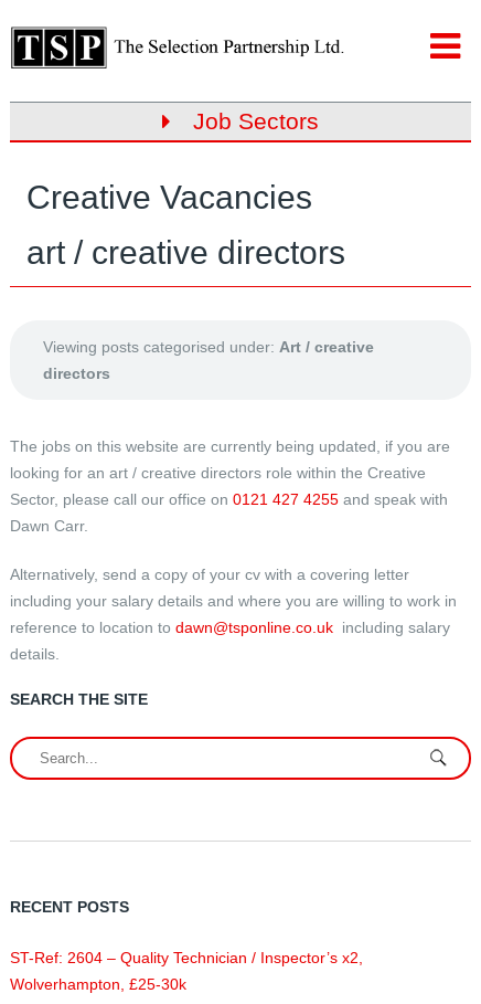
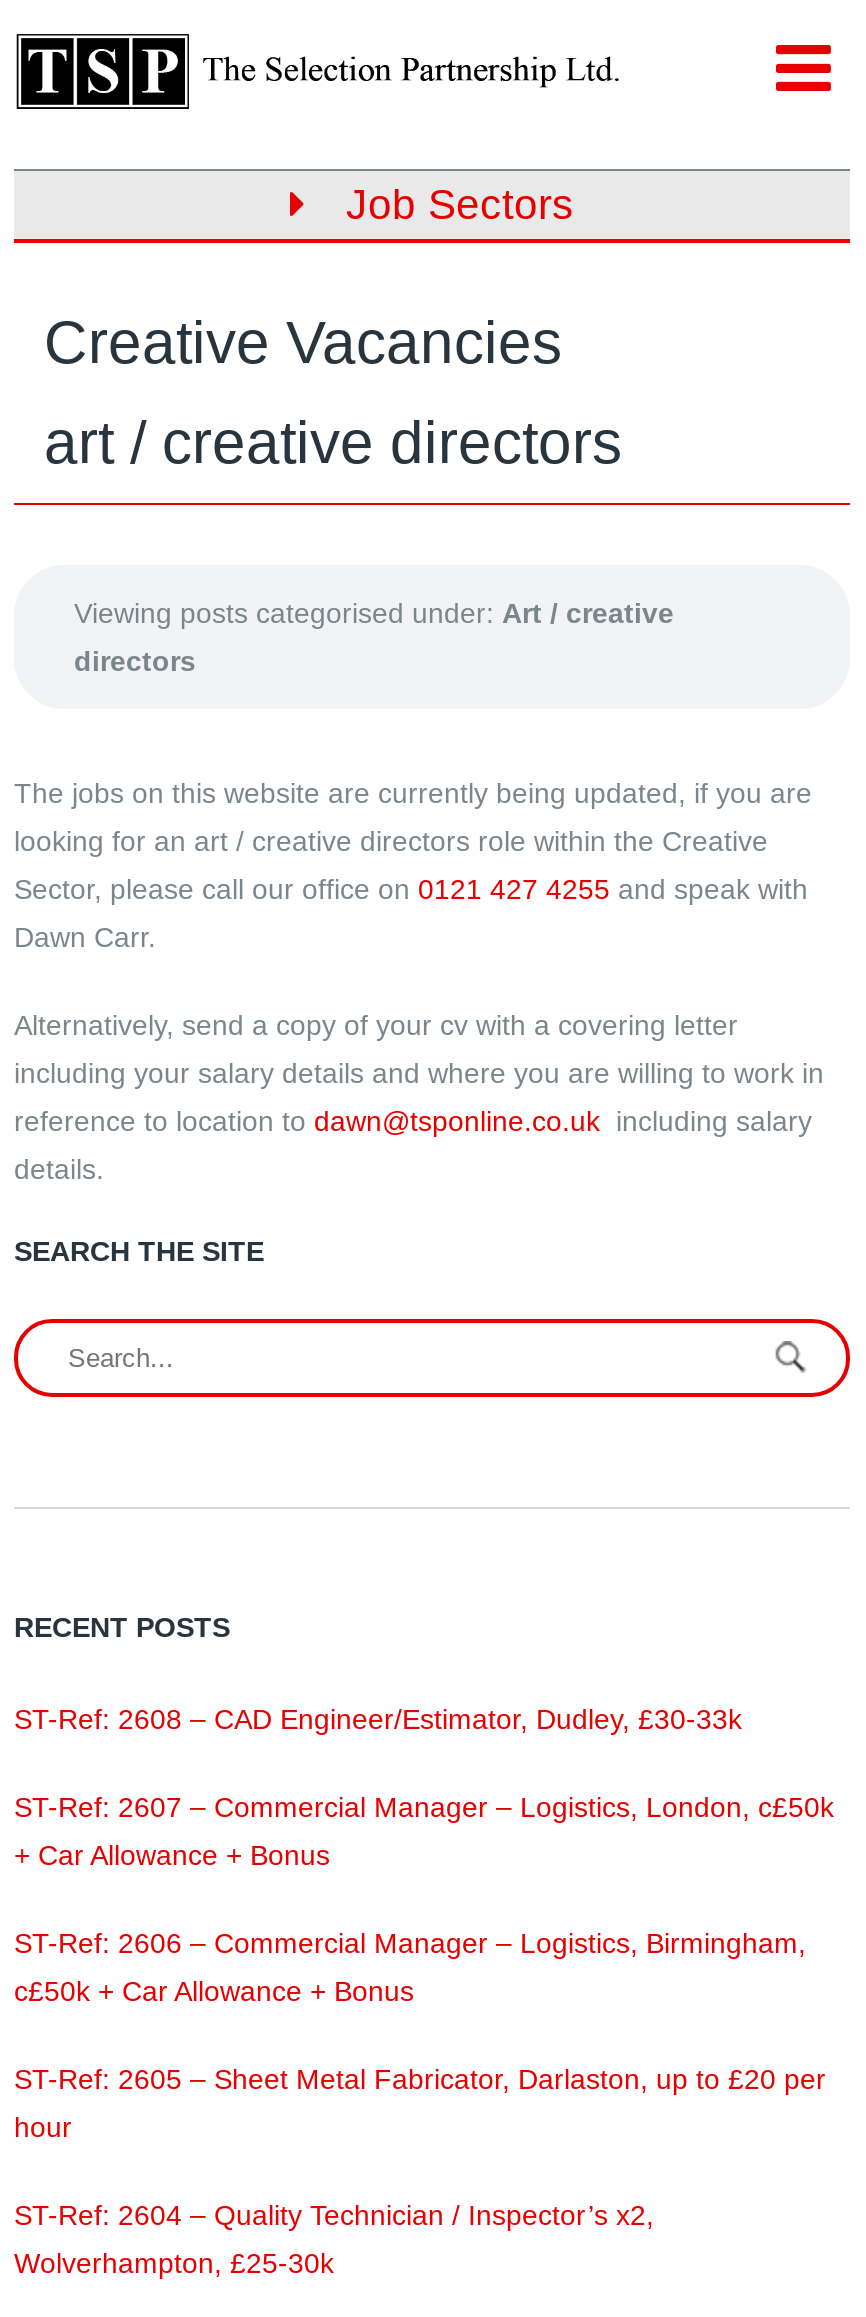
none -> [14,1703,834,2143] ST-Ref: 2608 – CAD Engineer/Estimator, Dudley, £30-33k | ST-Ref: 2607 – Commercial Manager – Logistics, London, c£50k | + Car Allowance + Bonus | ST-Ref: 2606 – Commercial Manager – Logistics, Birmingham, | c£50k + Car Allowance + Bonus | ST-Ref: 2605 – Sheet Metal Fabricator, Darlaston, up to £20 per | hour

